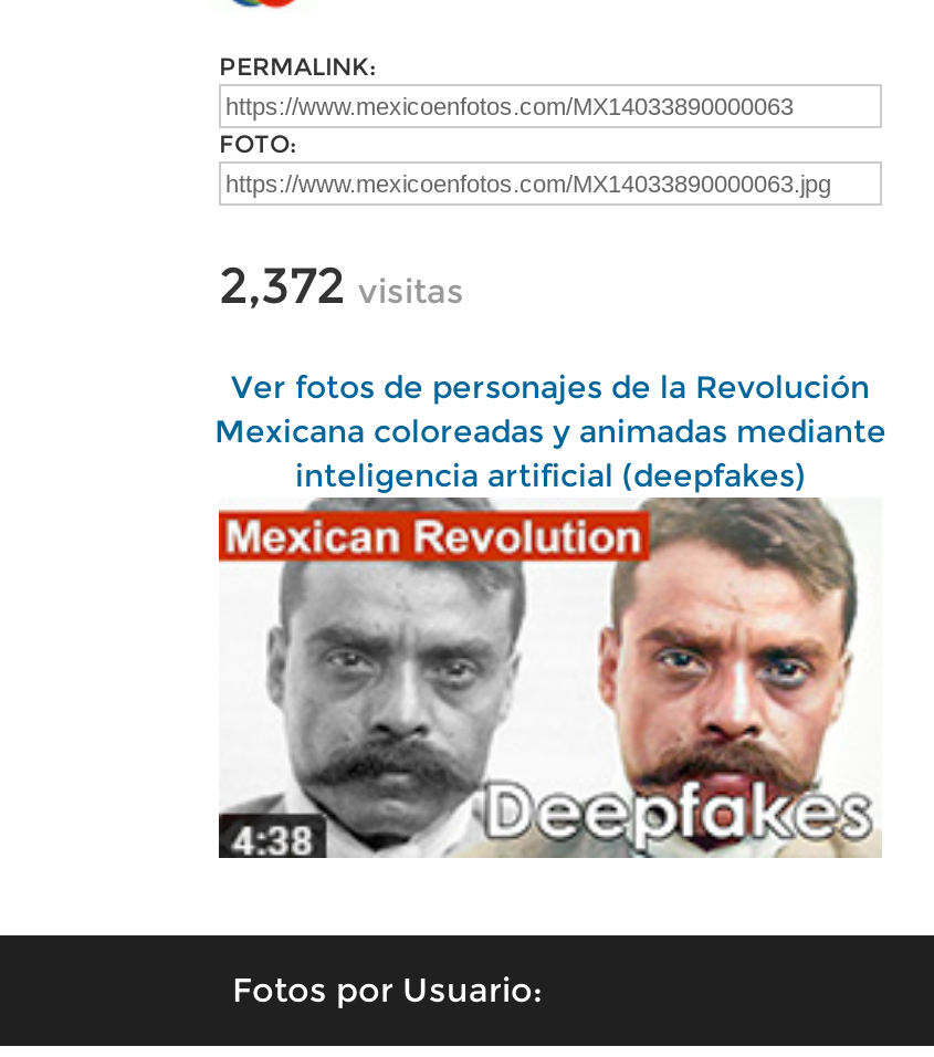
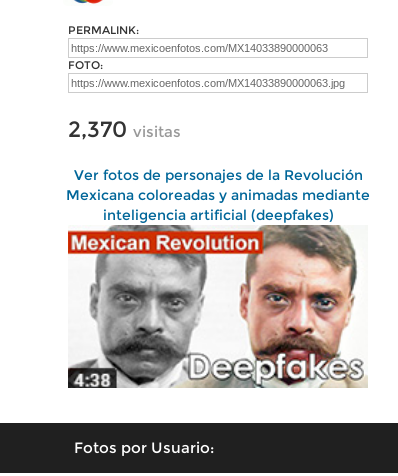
[219,254,464,316] 2,372 visitas -> [68,115,181,143] 2,370 visitas

